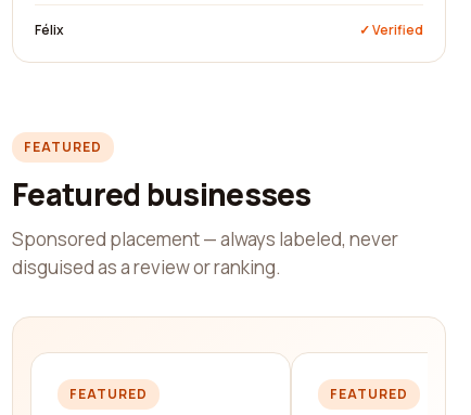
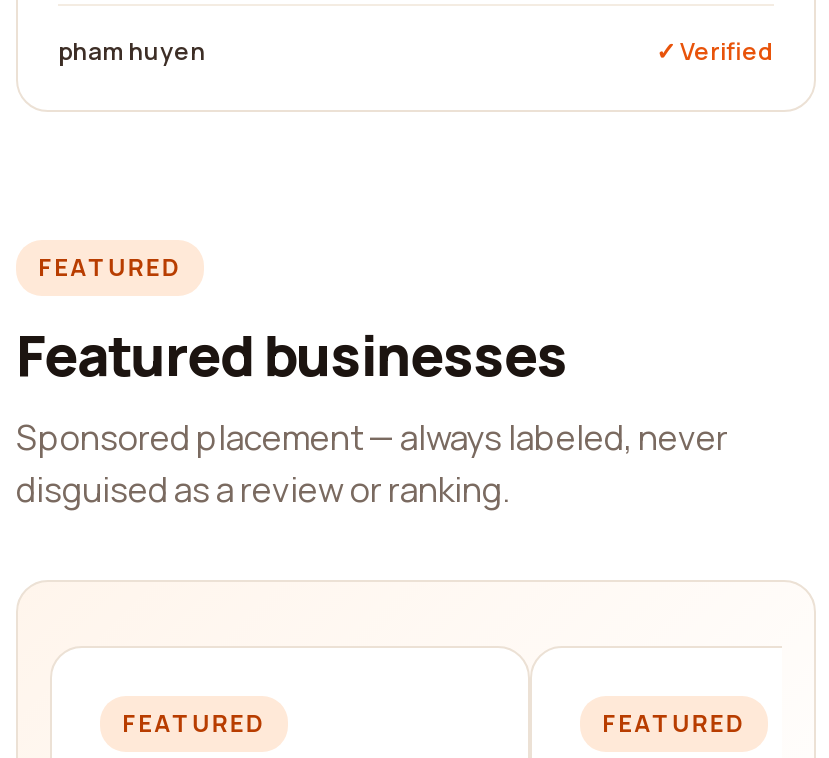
[35,21,64,39] Félix -> [58,34,206,68] pham huyen

